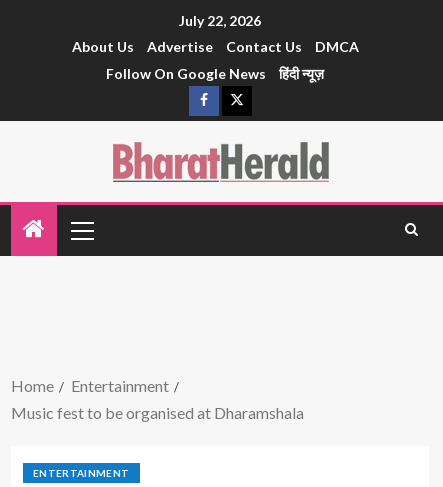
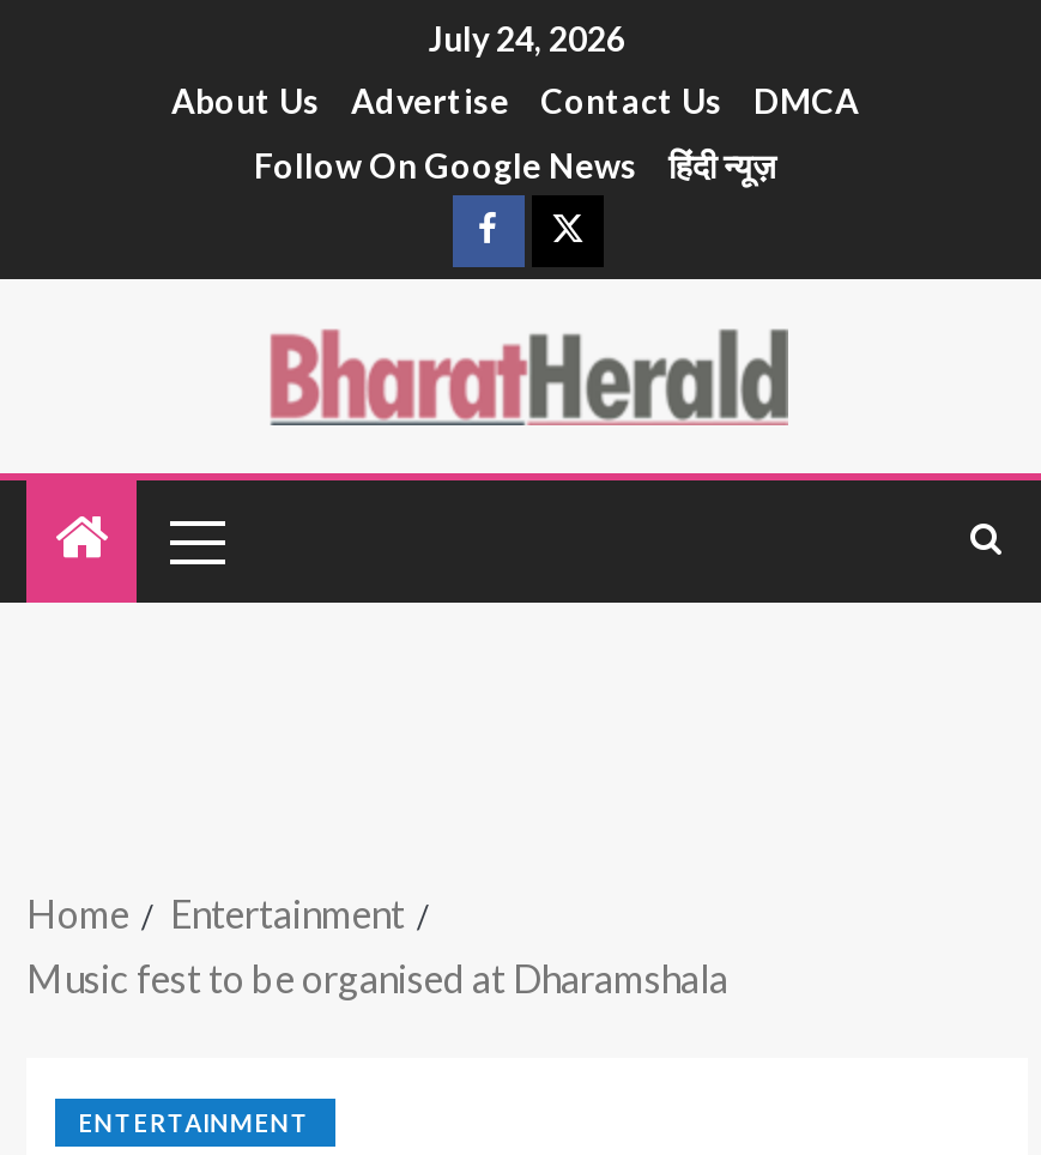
[179,12,261,29] July 22, 2026 -> [429,19,625,60] July 24, 2026

